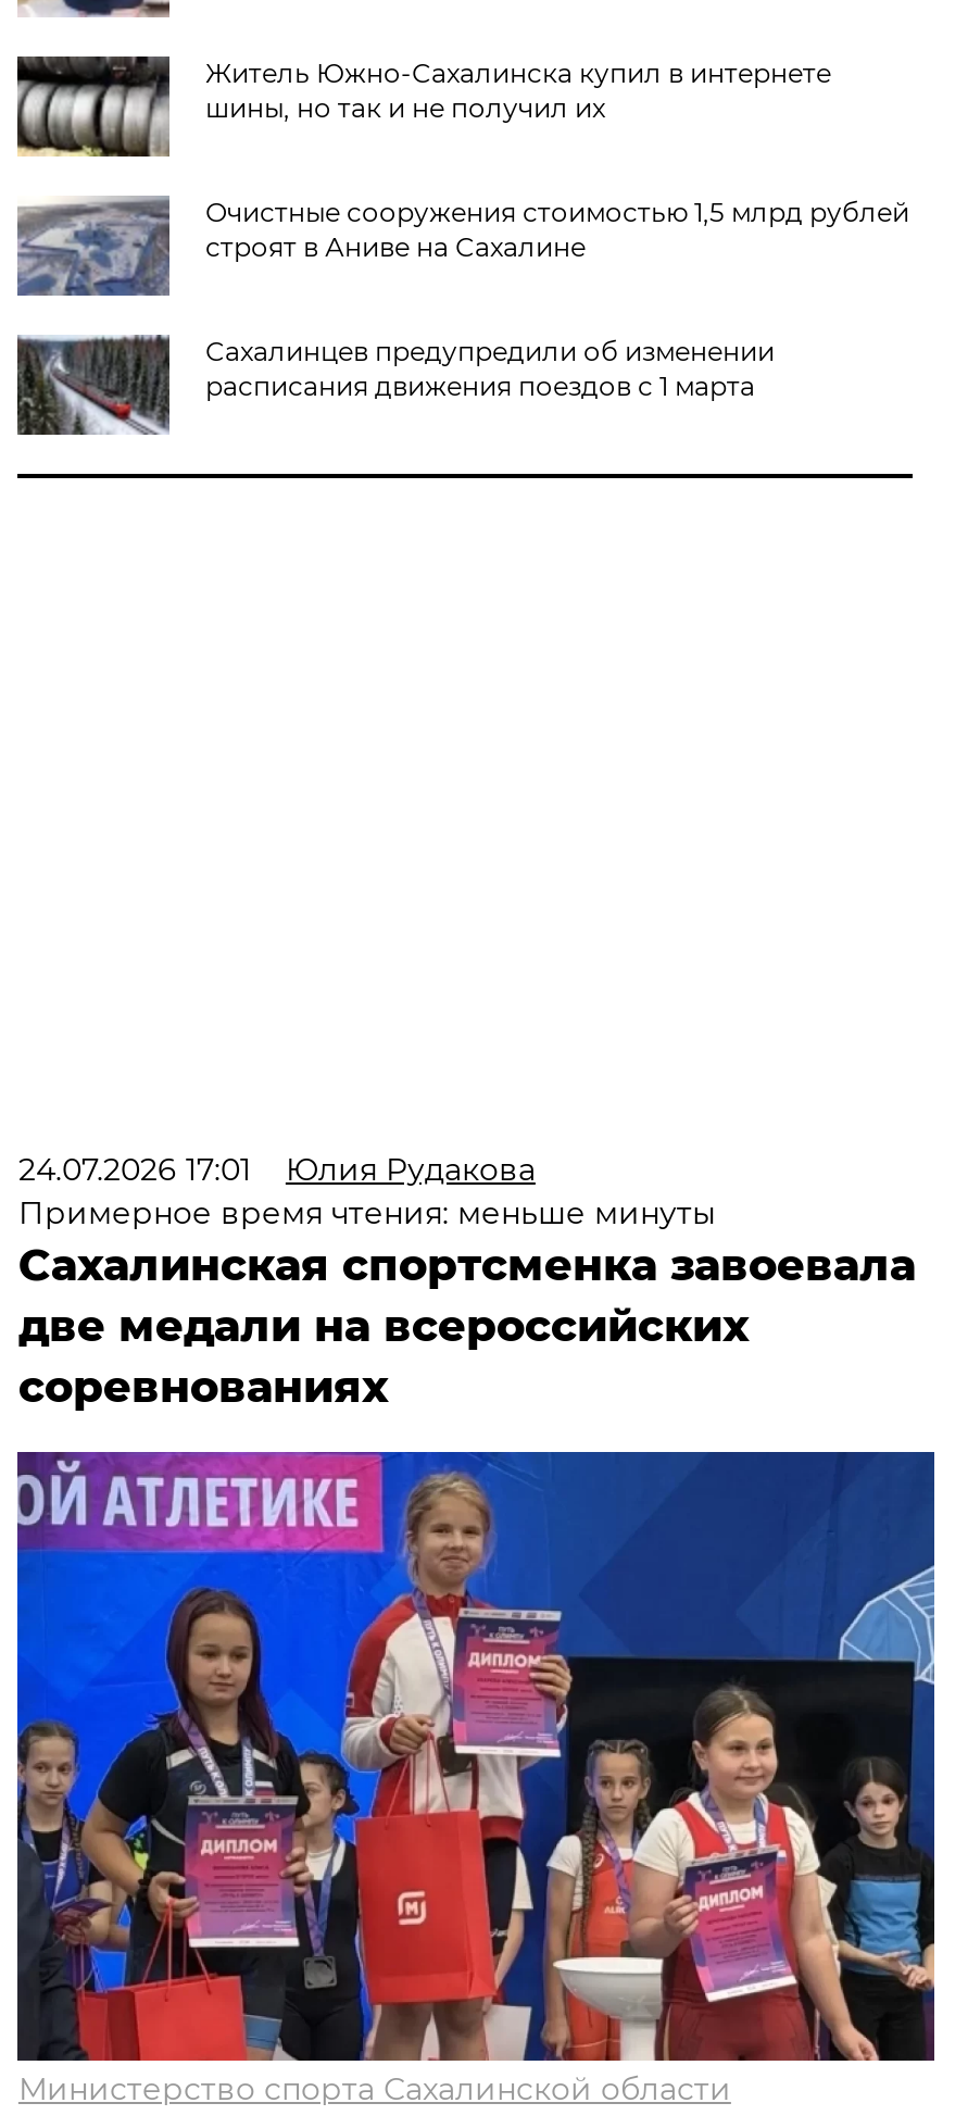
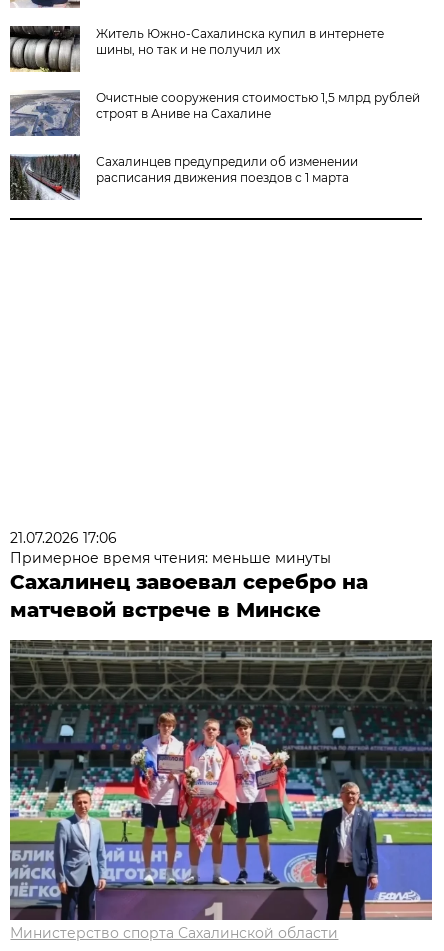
[18,1150,535,1189] 24.07.2026 17:01 | Юлия Рудакова -> [10,529,117,547] 21.07.2026 17:06
[18,1239,916,1413] Сахалинская спортсменка завоевала | две медали на всероссийских | соревнованиях -> [10,570,368,622] Сахалинец завоевал серебро на | матчевой встрече в Минске
[15,1450,936,2063] [image] -> [9,639,433,921] [image]

